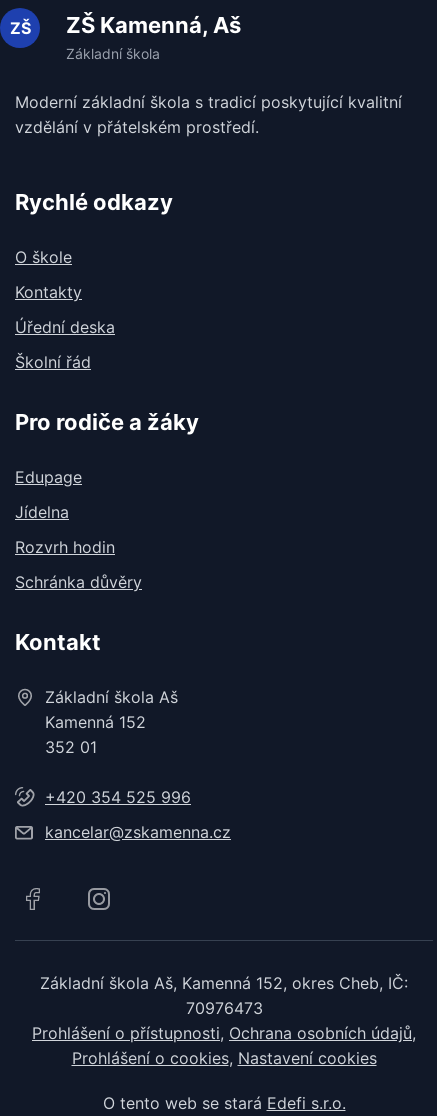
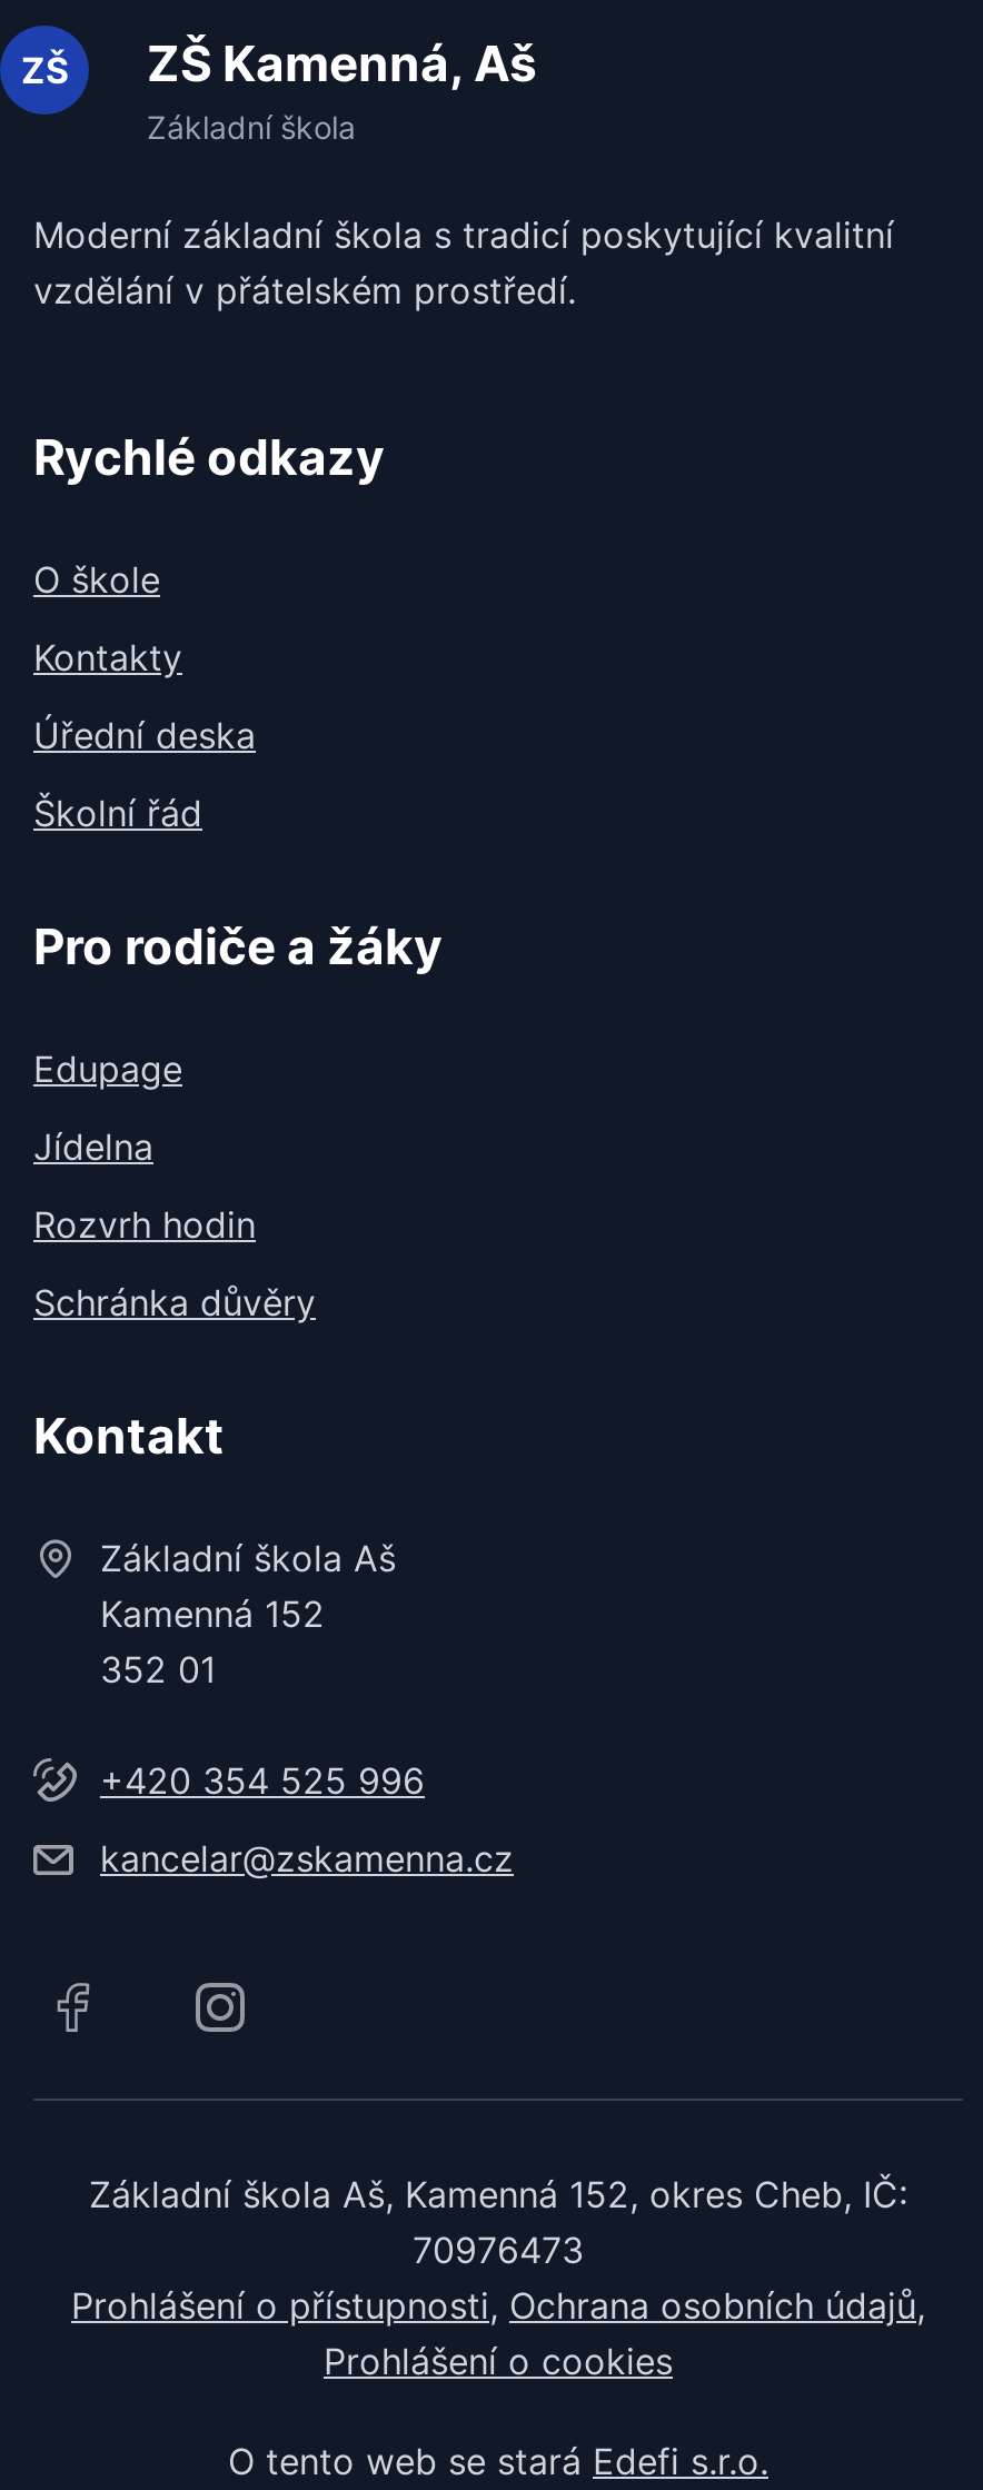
[71,1048,376,1068] Prohlášení o cookies Nastavení cookies -> [324,2339,673,2384] Prohlášení o cookies

